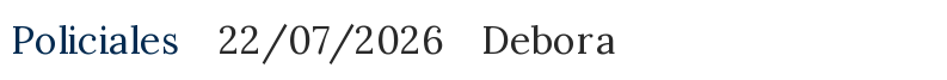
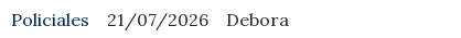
[11,16,617,64] Policiales 22/07/2026 Debora -> [11,9,289,31] Policiales 21/07/2026 Debora

